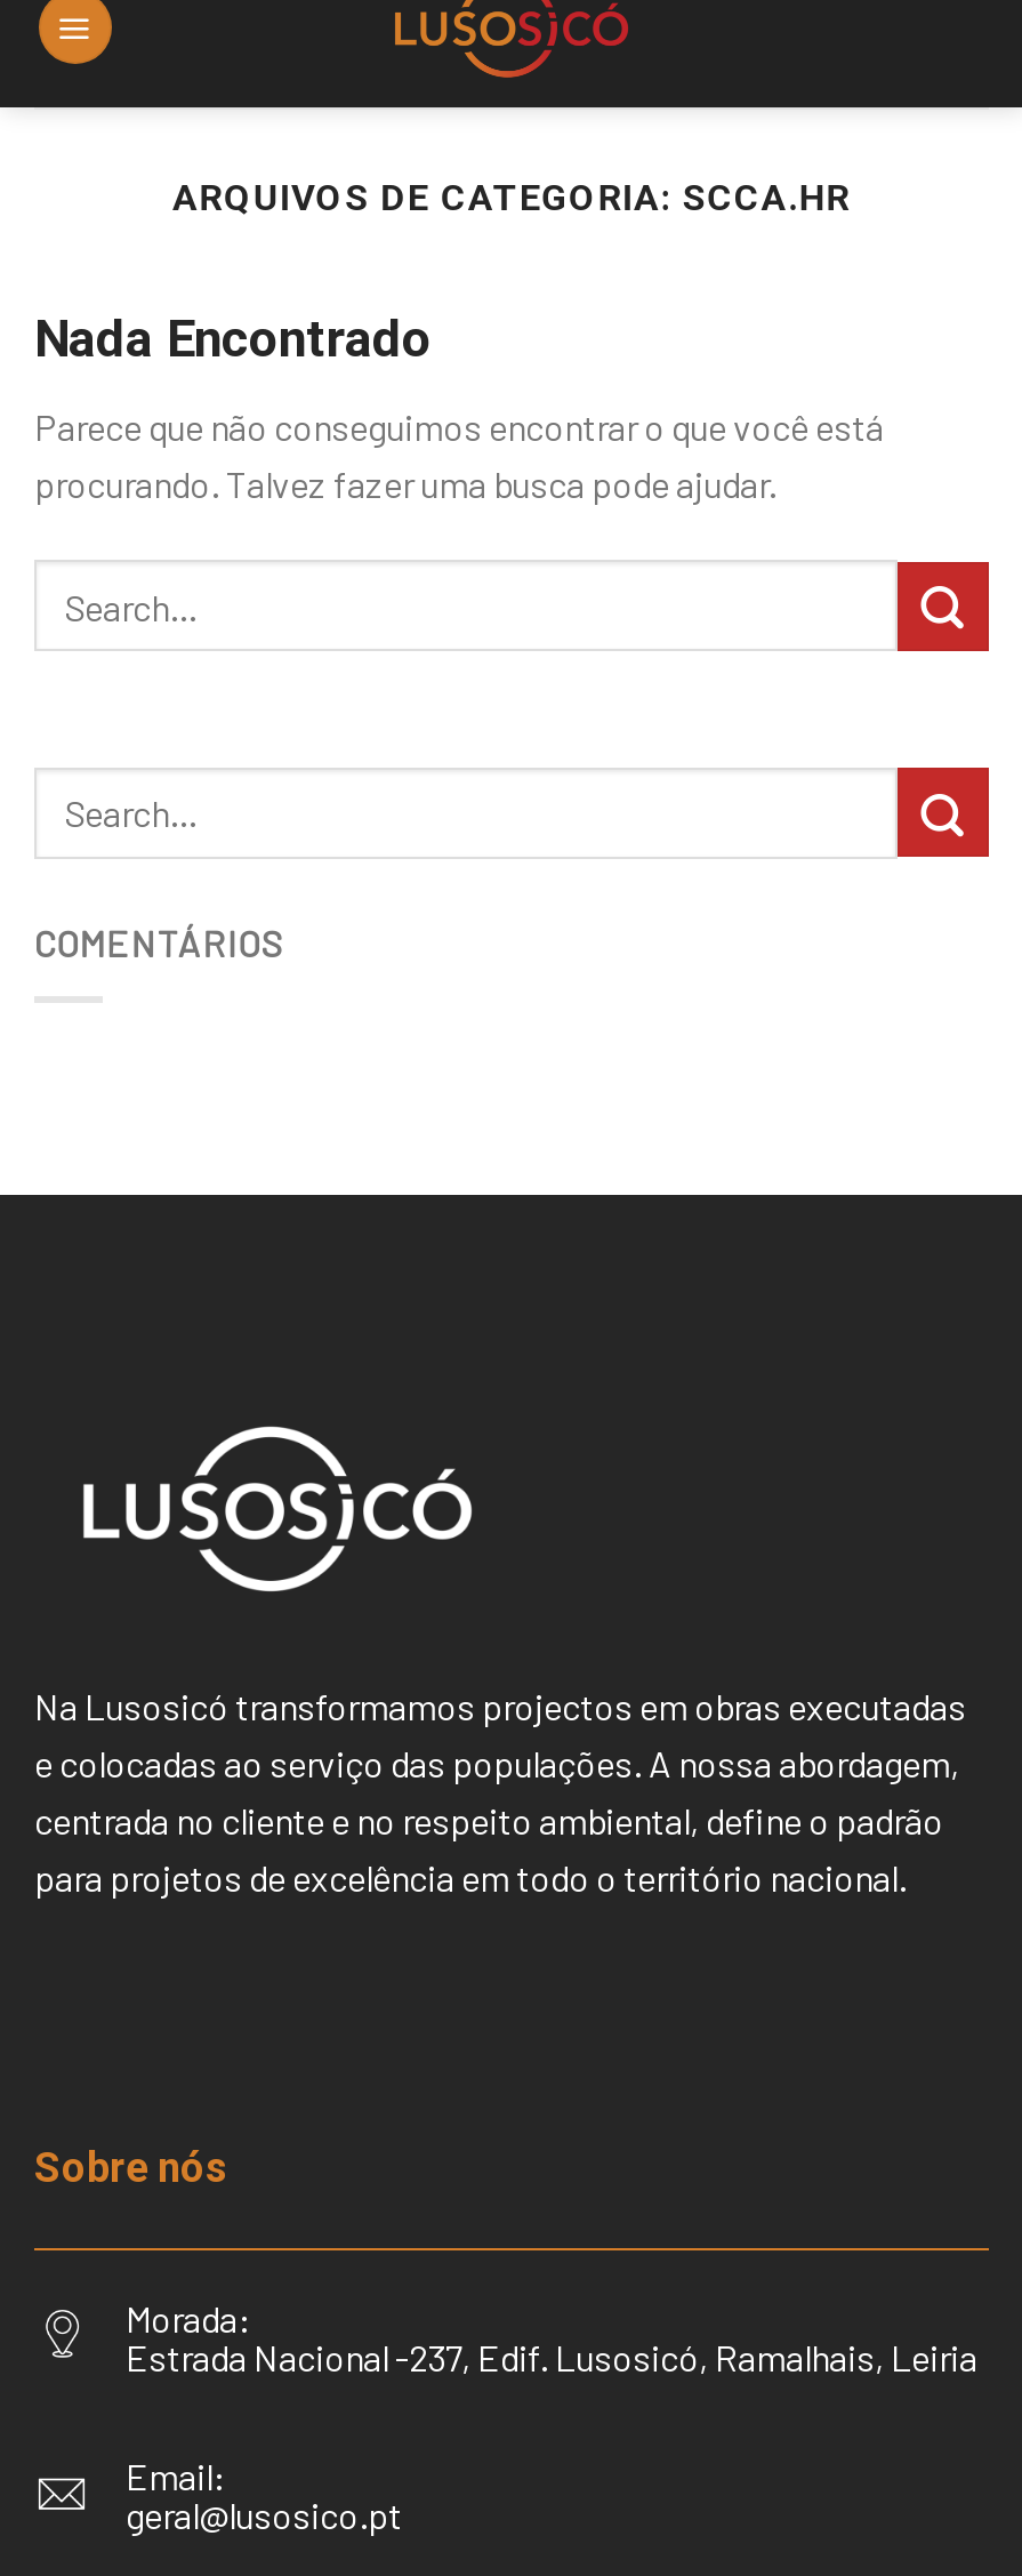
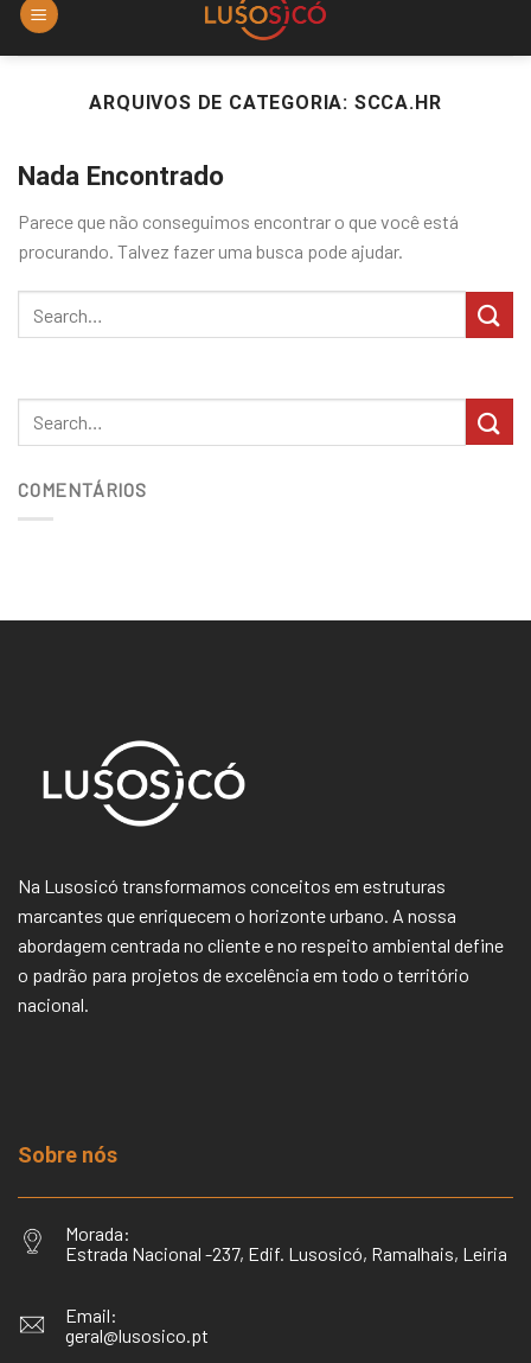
[34,1685,966,1899] Na Lusosicó transformamos projectos em obras executadas | e colocadas ao serviço das populações. A nossa abordagem, | centrada no cliente e no respeito ambiental, define o padrão | para projetos de excelência em todo o território nacional. -> [18,875,504,1016] Na Lusosicó transformamos conceitos em estruturas | marcantes que enriquecem o horizonte urbano. A nossa | abordagem centrada no cliente e no respeito ambiental define | o padrão para projetos de excelência em todo o território | nacional.

